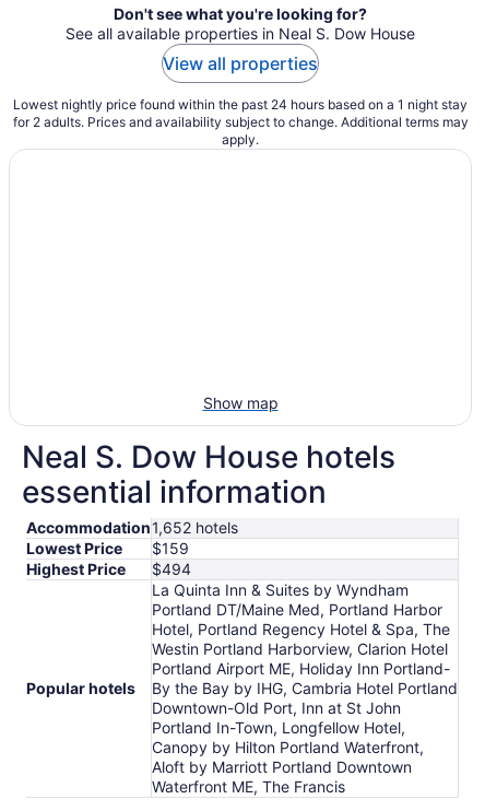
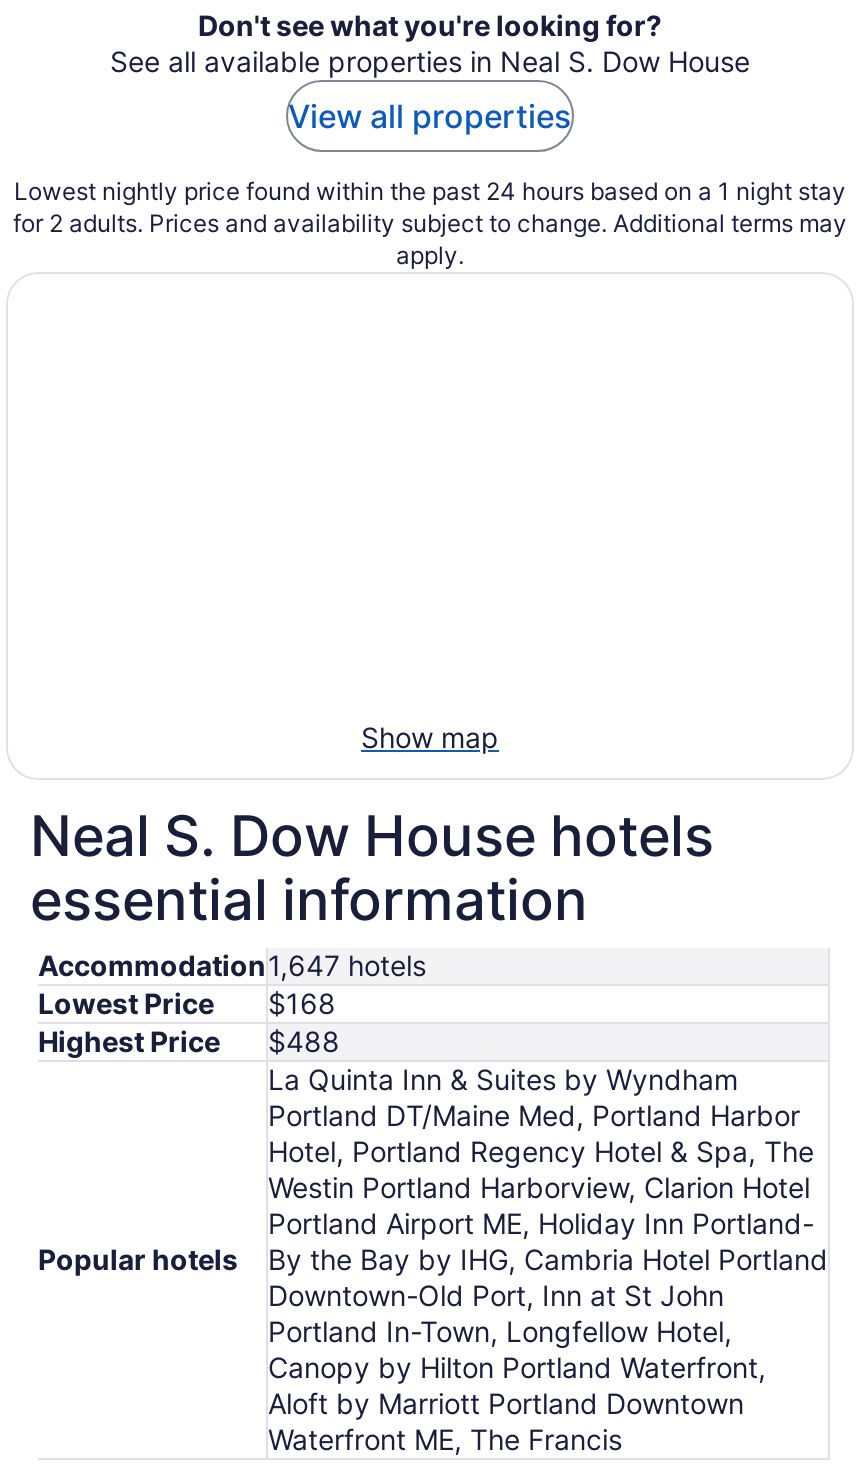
[26,518,238,537] Accommodation 1,652 hotels -> [38,948,426,982] Accommodation 1,647 hotels
[26,539,189,557] Lowest Price $159 -> [38,986,336,1020] Lowest Price $168
[26,560,191,578] Highest Price $494 -> [38,1024,340,1058] Highest Price $488

